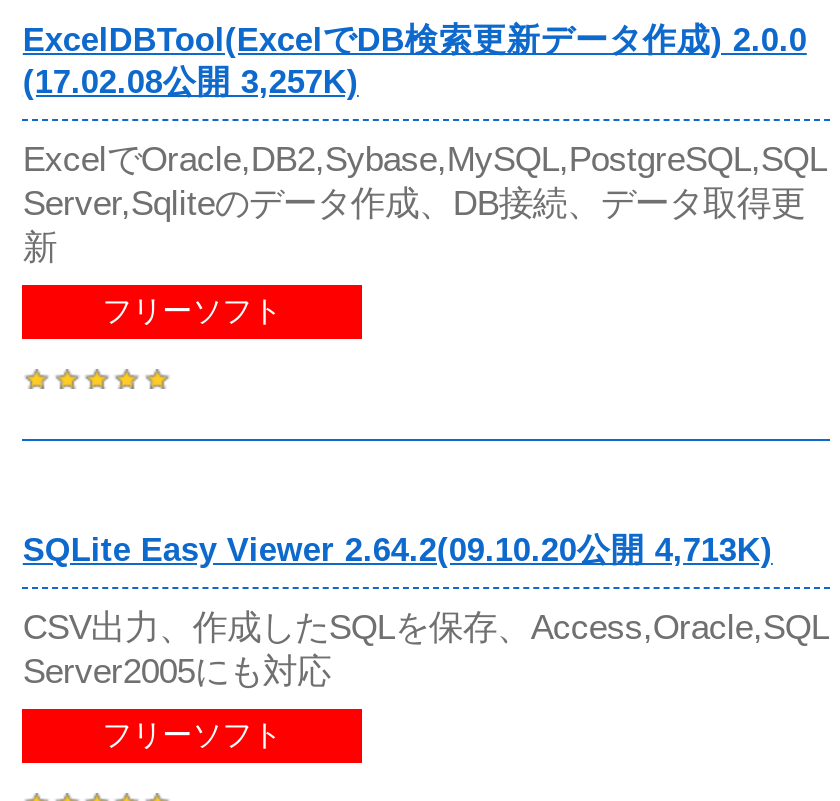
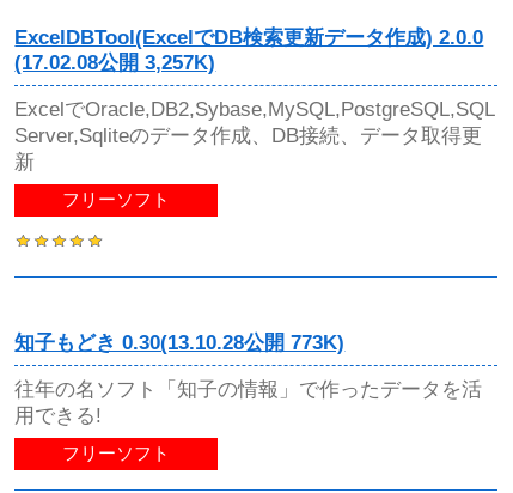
[23,531,773,569] SQLite Easy Viewer 2.64.2(09.10.20公開 4,713K) -> [15,331,345,354] 知子もどき 0.30(13.10.28公開 773K)
[23,607,829,691] CSV出力、作成したSQLを保存、Access,Oracle,SQL | Server2005にも対応 -> [15,377,482,427] 往年の名ソフト「知子の情報」で作ったデータを活 | 用できる!

